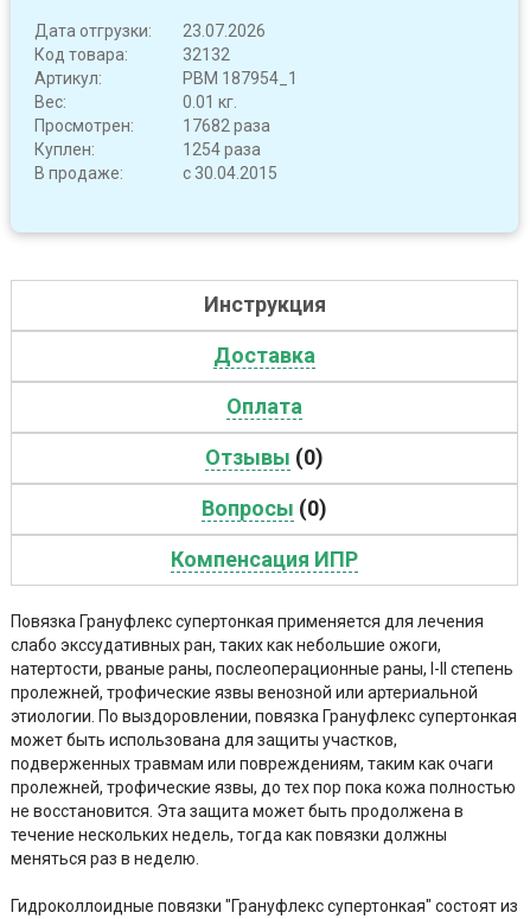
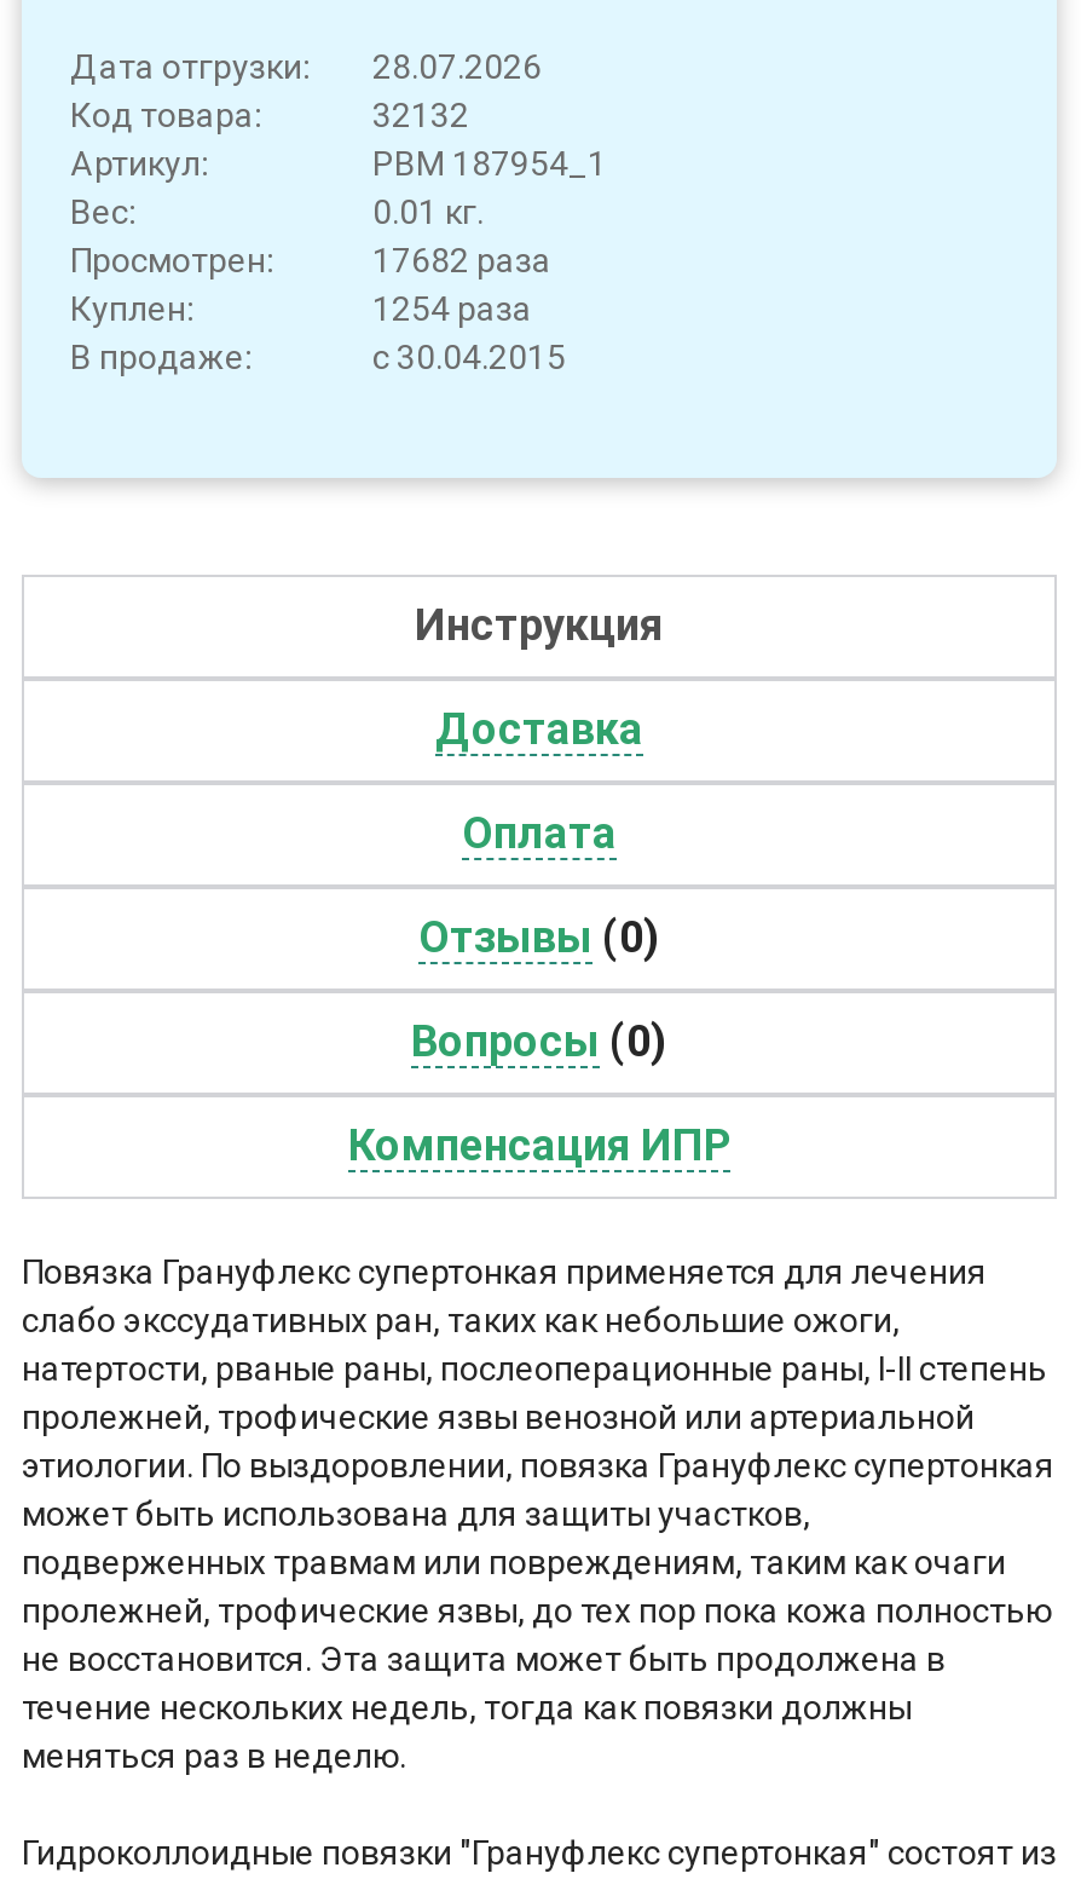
[34,21,266,40] Дата отгрузки: 23.07.2026 -> [70,47,542,86] Дата отгрузки: 28.07.2026

